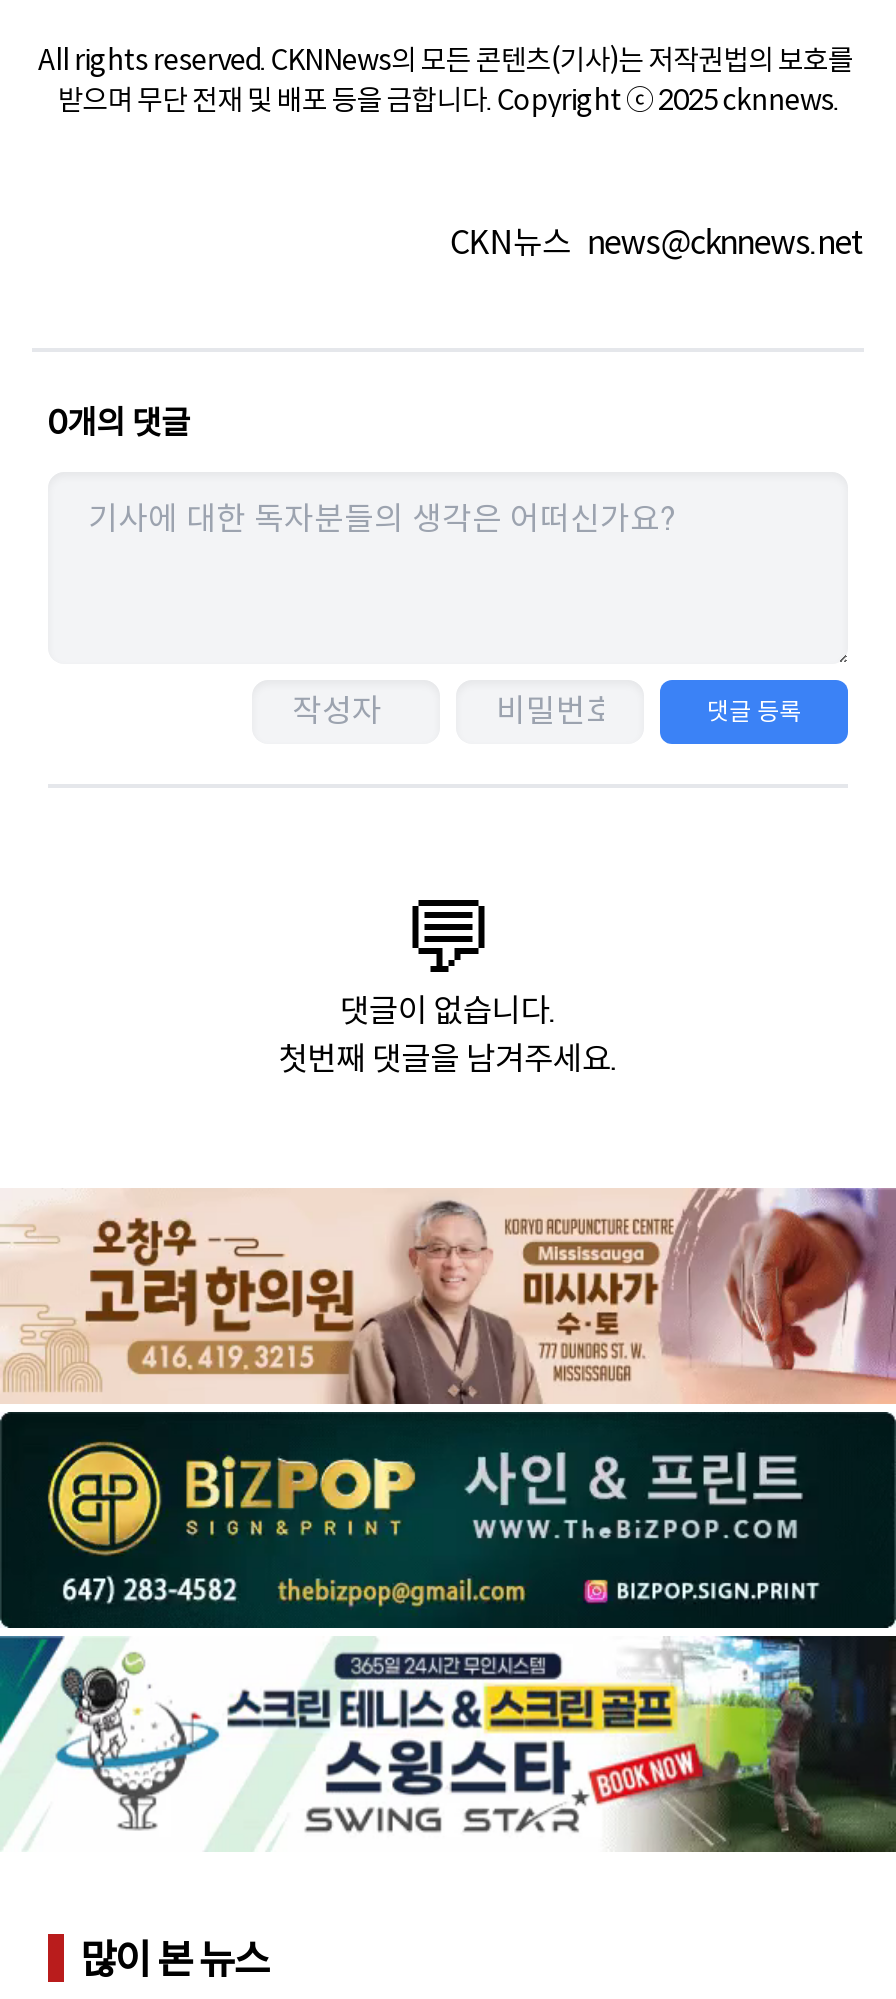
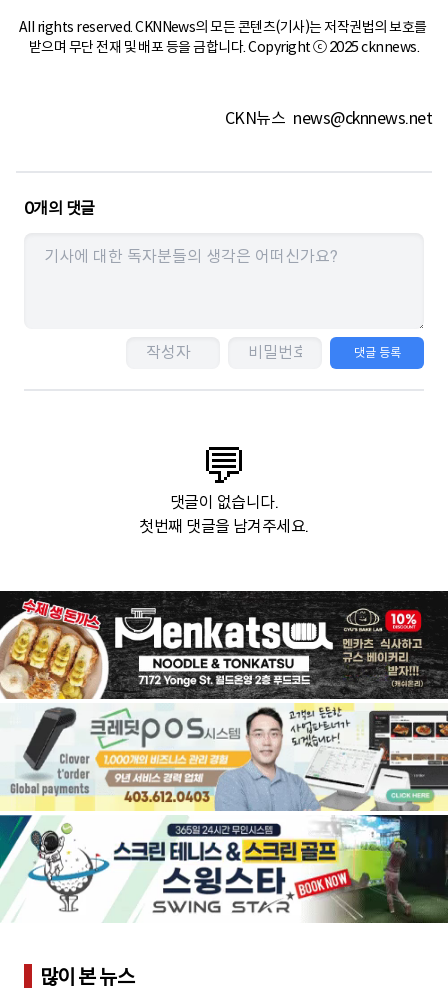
[6,1187,890,1631] [image] -> [3,590,445,812] [image]

